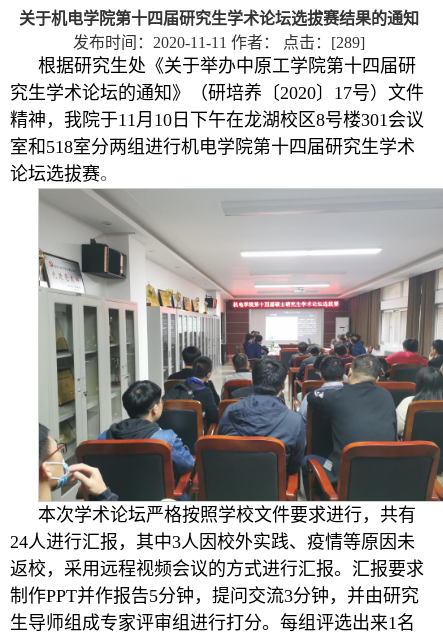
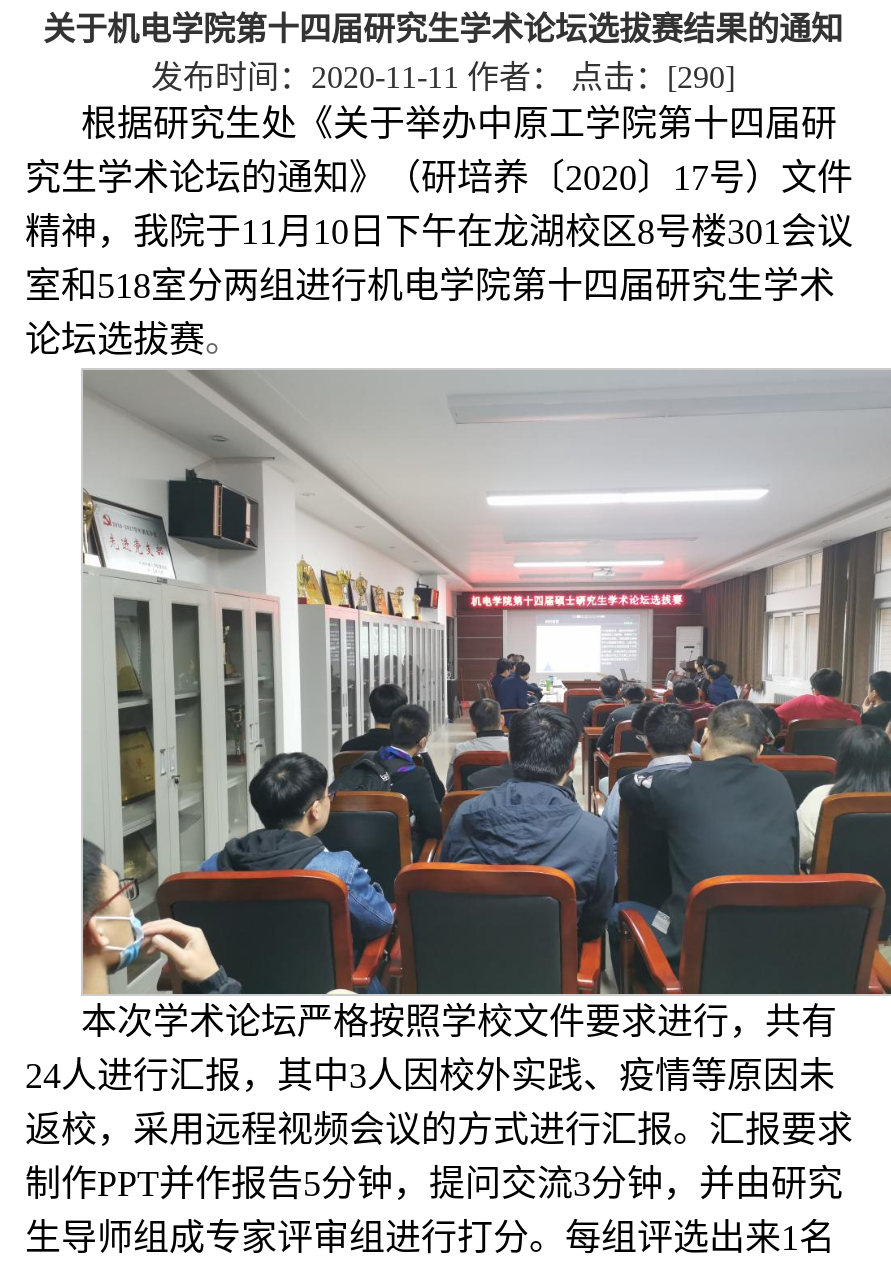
[73,34,365,51] 发布时间：2020-11-11 作者： 点击：[289] -> [151,60,735,94] 发布时间：2020-11-11 作者： 点击：[290]

